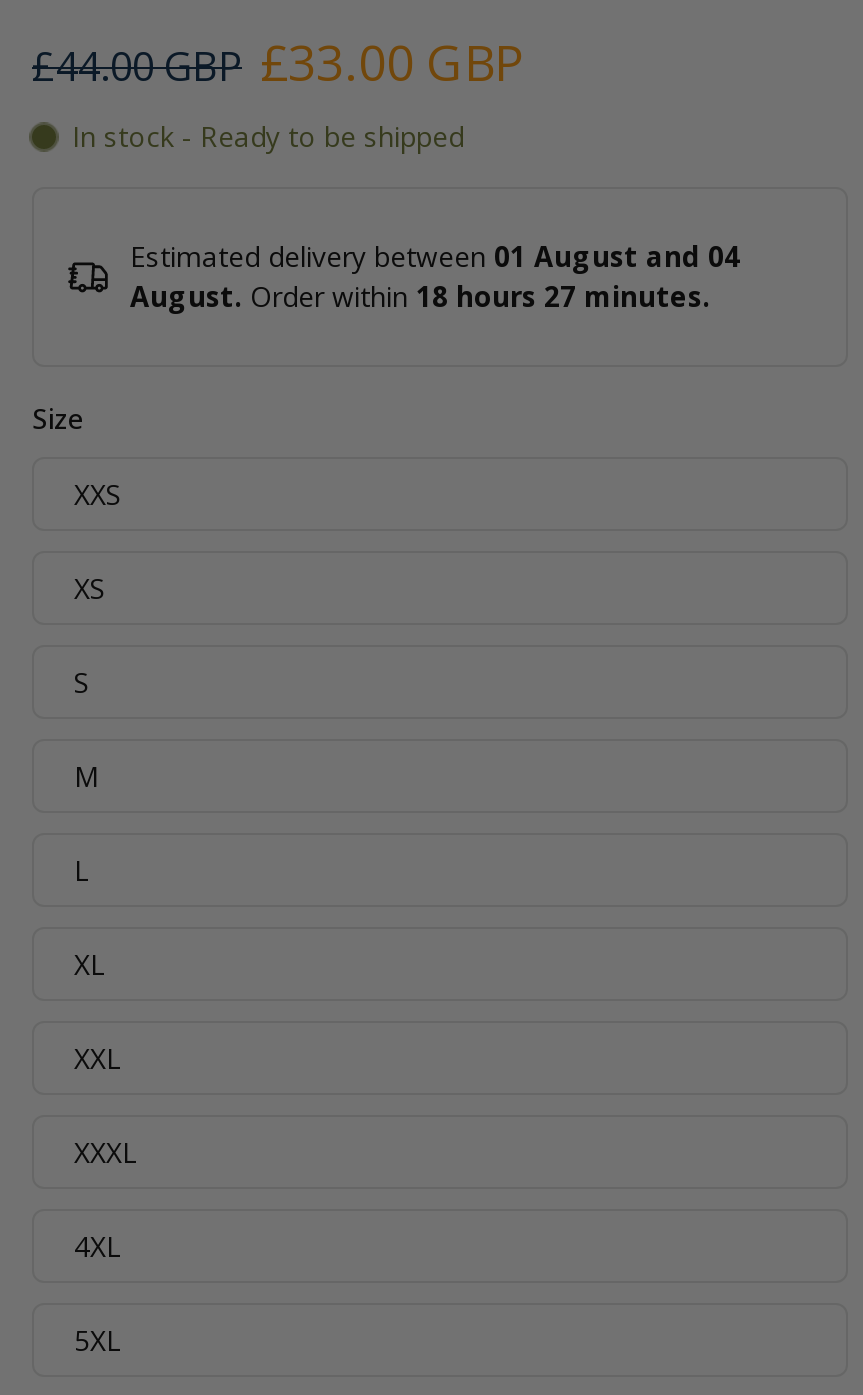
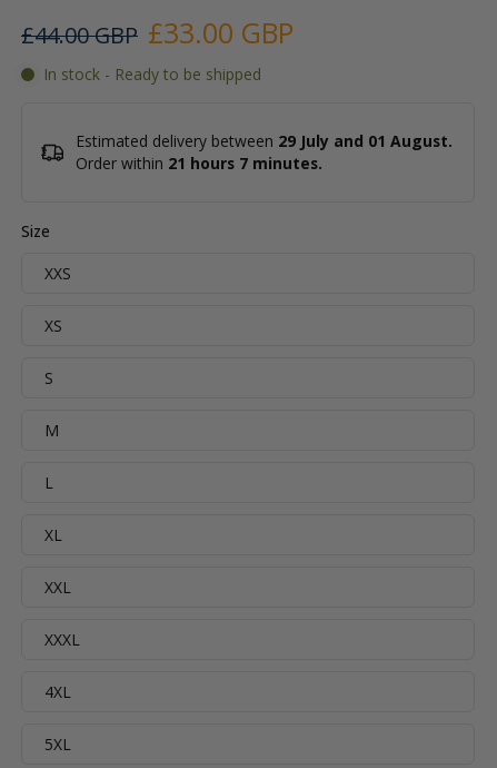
[130,237,740,315] Estimated delivery between 01 August and 04 | August. Order within 18 hours 27 minutes. -> [76,130,453,174] Estimated delivery between 29 July and 01 August. | Order within 21 hours 7 minutes.

